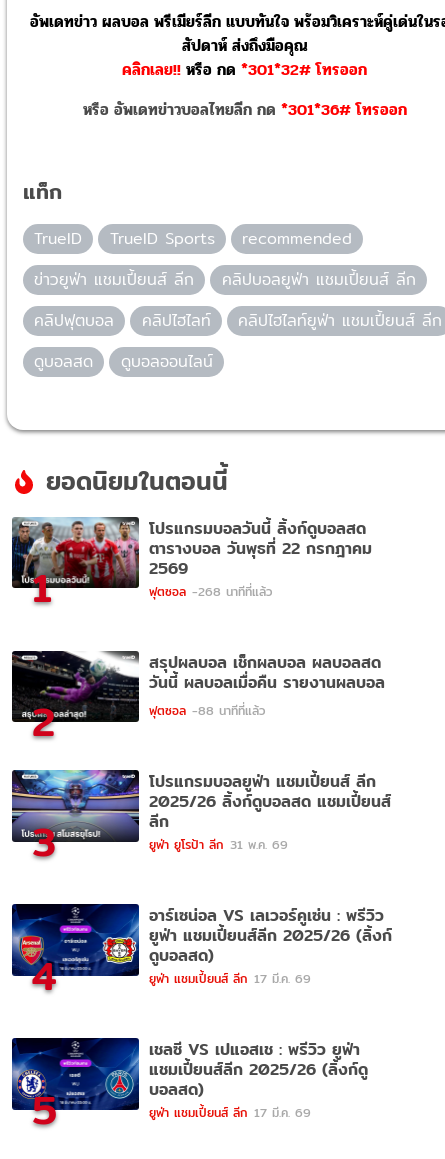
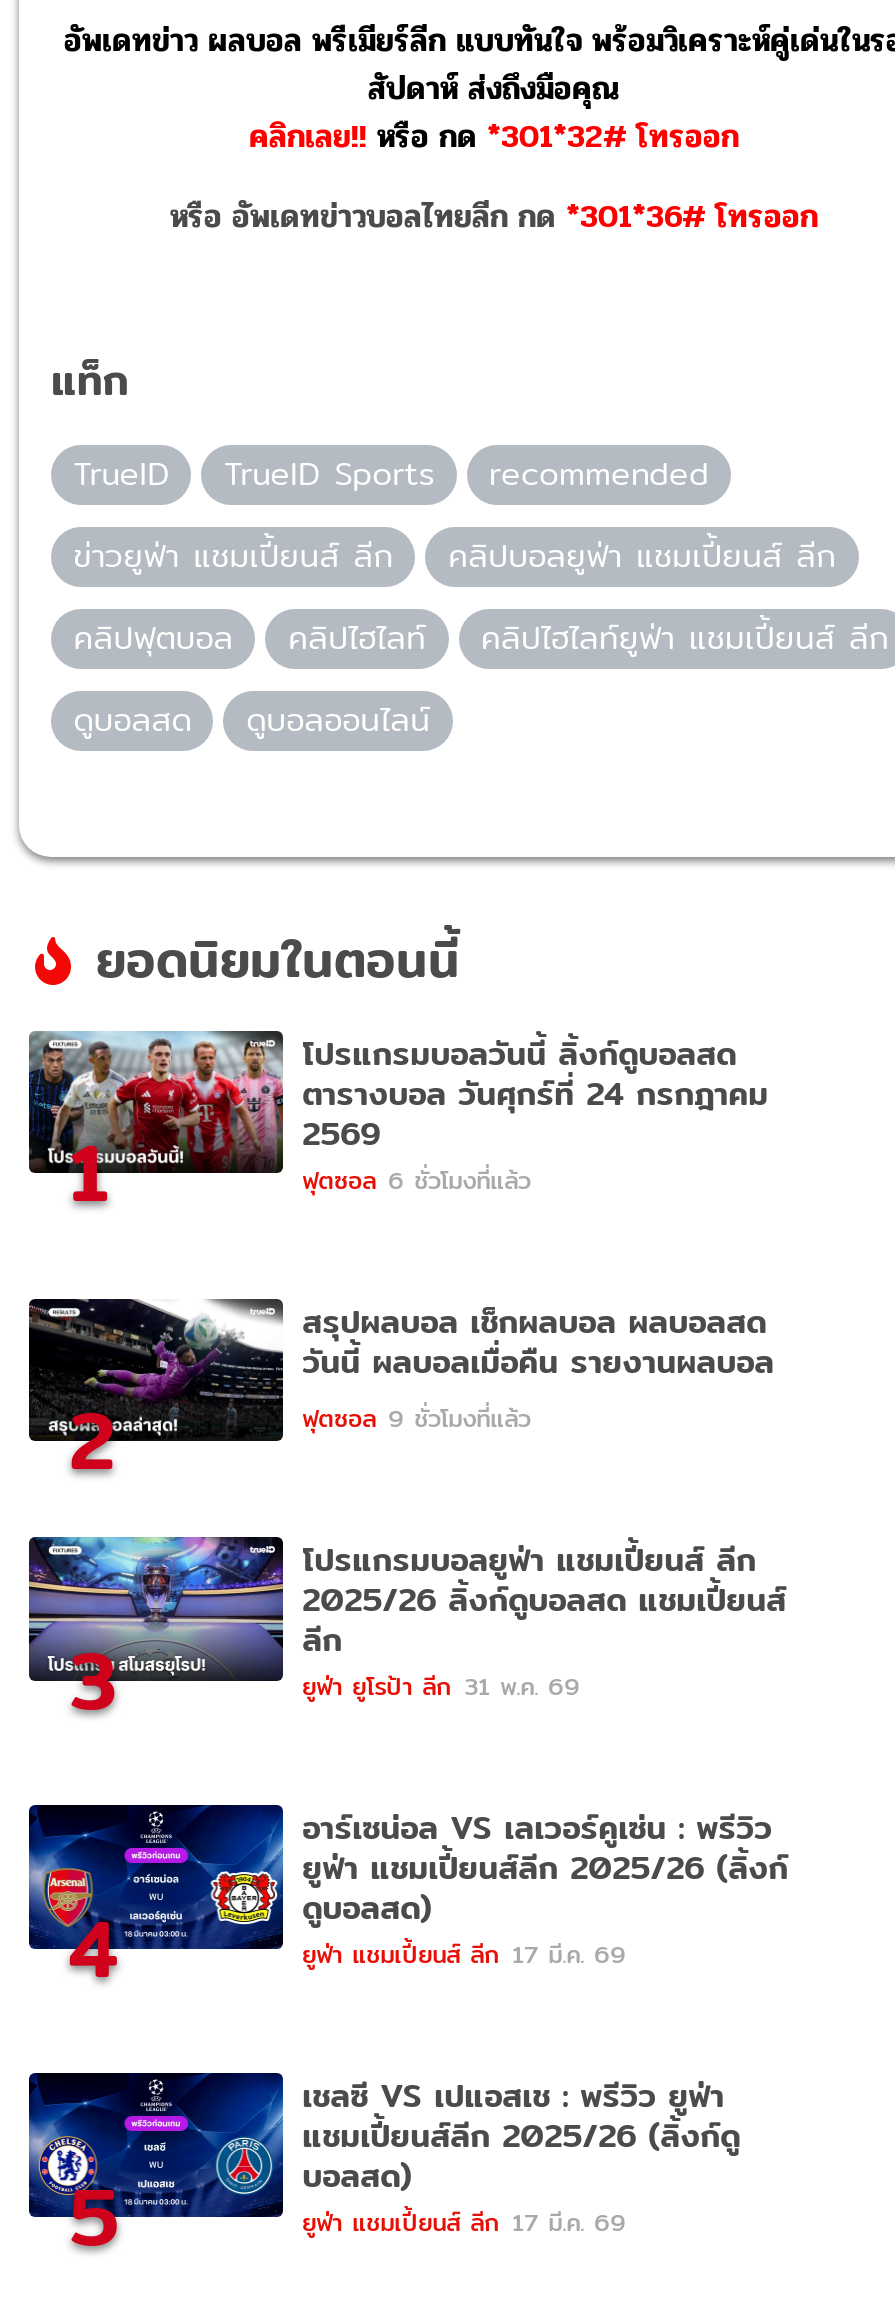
[149,536,372,561] ตารางบอล วันพุธที่ 22 กรกฎาคม -> [302,1069,768,1119] ตารางบอล วันศุกร์ที่ 24 กรกฎาคม
[149,582,272,601] ฟุตซอล -268 นาทีที่แล้ว -> [302,1161,530,1199] ฟุตซอล 6 ชั่วโมงที่แล้ว
[149,701,265,720] ฟุตซอล -88 นาทีที่แล้ว -> [302,1400,530,1438] ฟุตซอล 9 ชั่วโมงที่แล้ว

